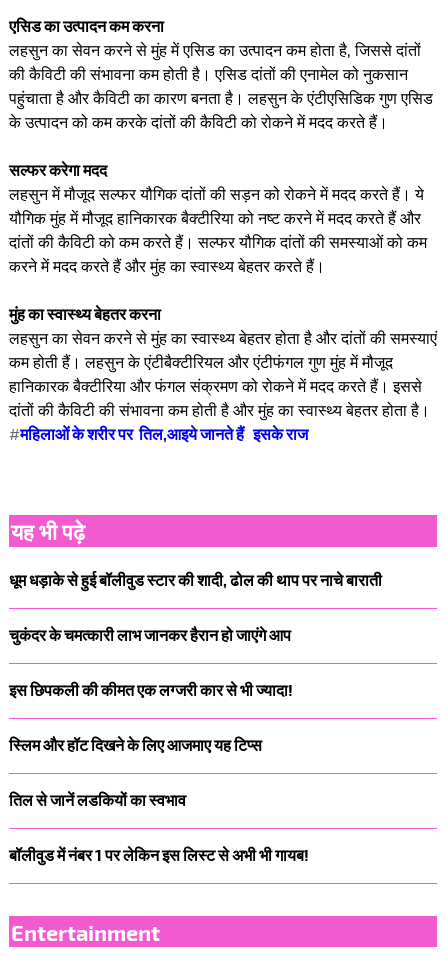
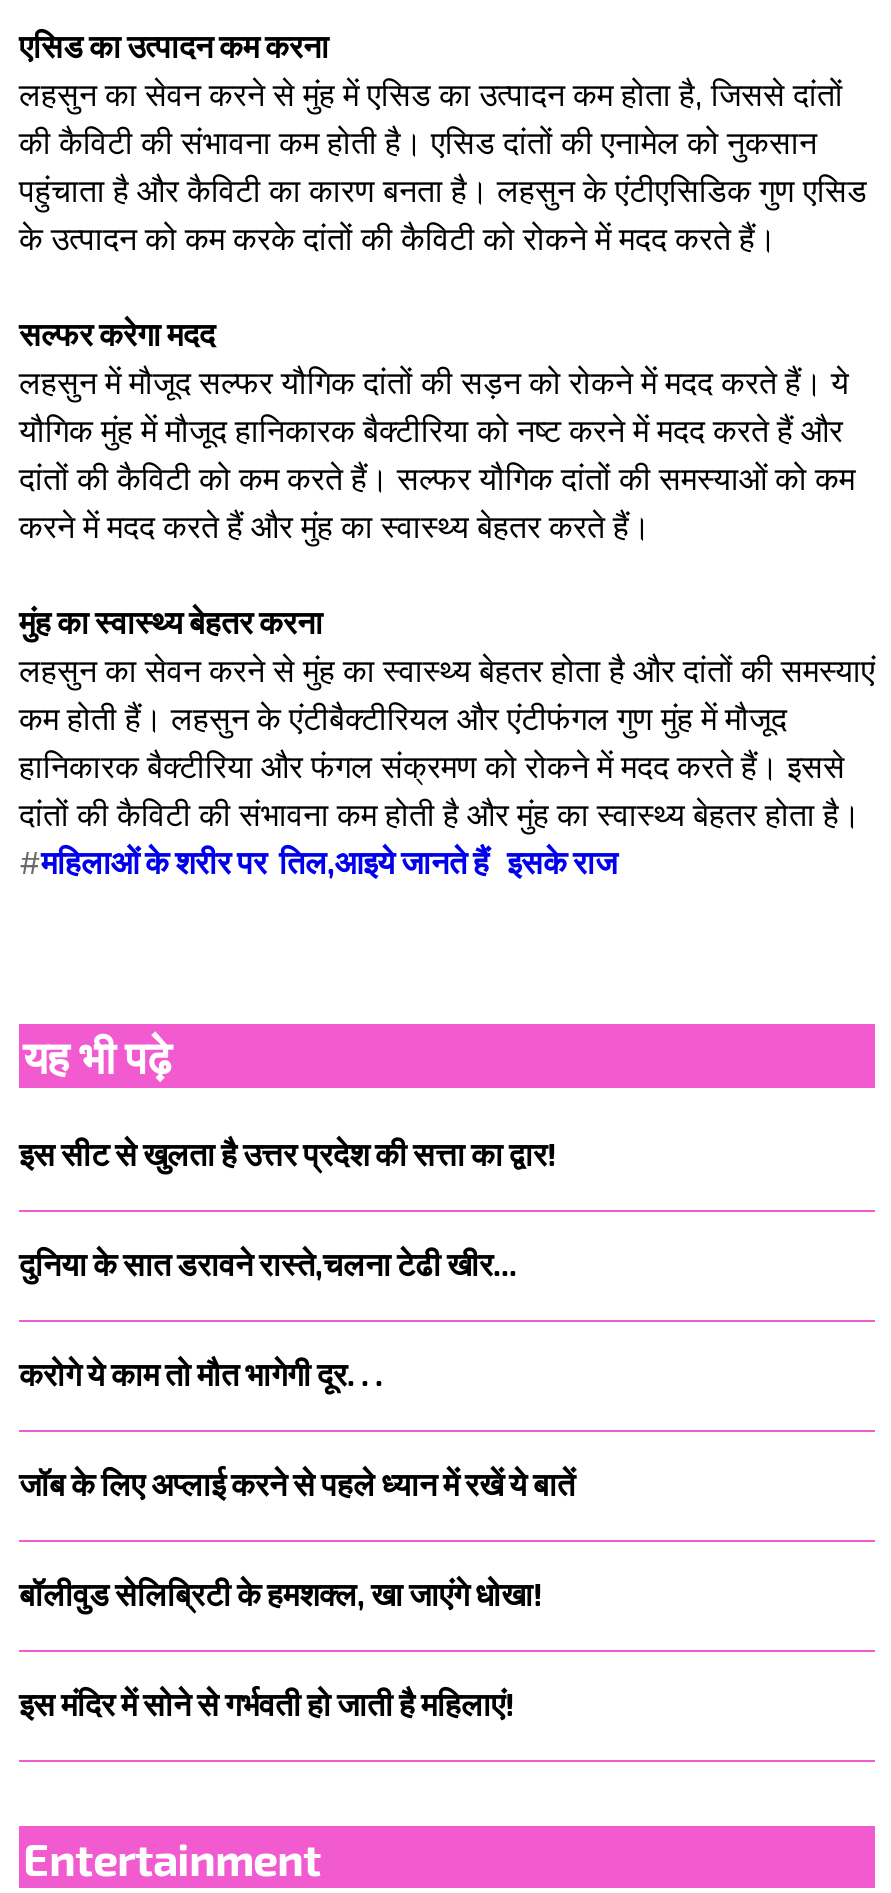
[9,570,382,589] धूम धड़ाके से हुई बॉलीवुड स्टार की शादी, ढोल की थाप पर नाचे बाराती -> [19,1134,557,1172] इस सीट से खुलता है उत्तर प्रदेश की सत्ता का द्वार!
[9,625,291,644] चुकंदर के चमत्कारी लाभ जानकर हैरान हो जाएंगे आप -> [19,1244,517,1282] दुनिया के सात डरावने रास्ते,चलना टेढी खीर...
[9,680,293,699] इस छिपकली की कीमत एक लग्जरी कार से भी ज्यादा! -> [19,1354,383,1392] करोगे ये काम तो मौत भागेगी दूर. . .
[9,735,262,754] स्लिम और हॉट दिखने के लिए आजमाए यह टिप्स -> [19,1464,575,1502] जॉब के लिए अप्लाई करने से पहले ध्यान में रखें ये बातें
[9,790,186,809] तिल से जानें लडकियों का स्वभाव -> [19,1574,543,1612] बॉलीवुड सेलिब्रिटी के हमशक्ल, खा जाएंगे धोखा!
[9,845,309,864] बॉलीवुड में नंबर 1 पर लेकिन इस लिस्ट से अभी भी गायब! -> [19,1684,515,1722] इस मंदिर में सोने से गर्भवती हो जाती है महिलाएं!

